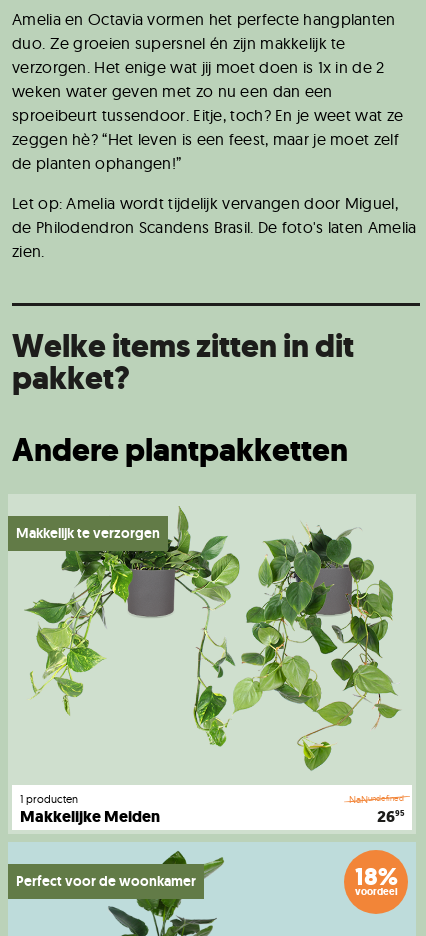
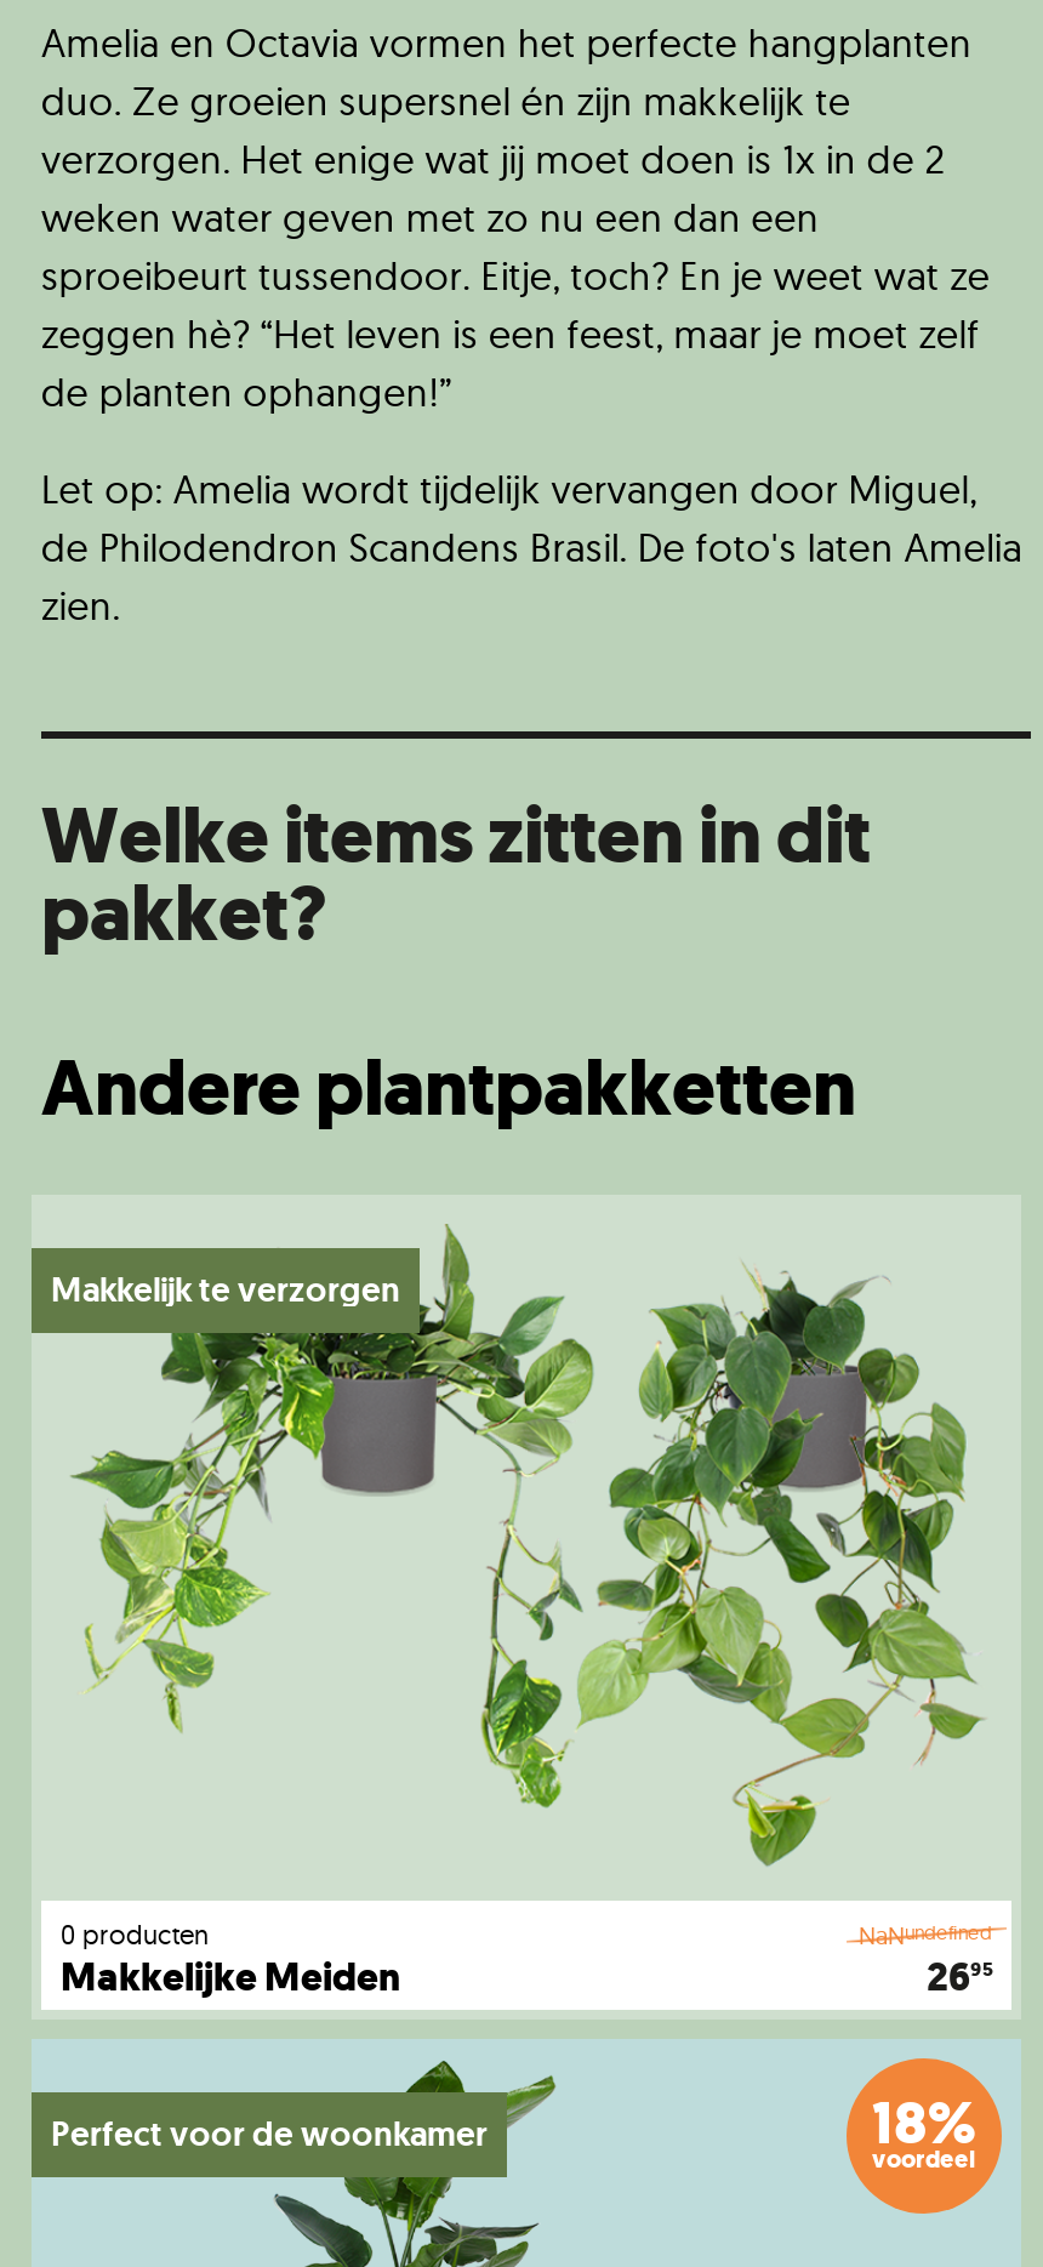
[20,792,78,806] 1 producten -> [61,1917,209,1951] 0 producten

